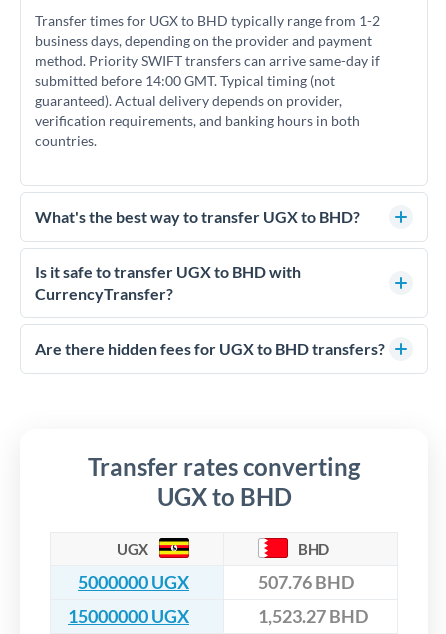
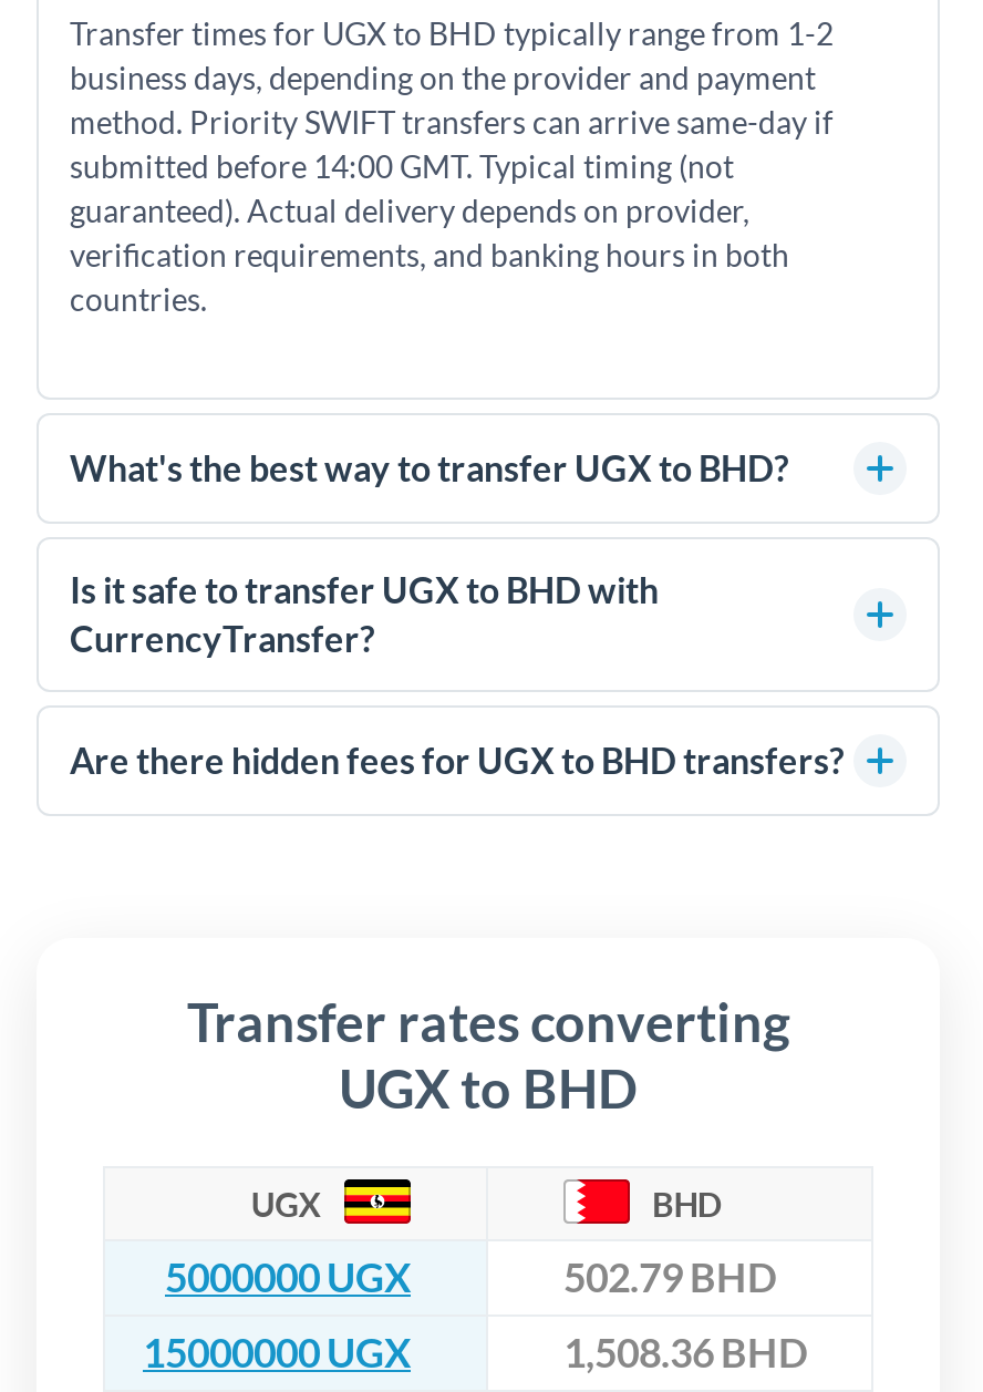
[258,571,354,593] 507.76 BHD -> [563,1253,776,1302] 502.79 BHD
[258,605,368,627] 1,523.27 BHD -> [563,1328,807,1377] 1,508.36 BHD

